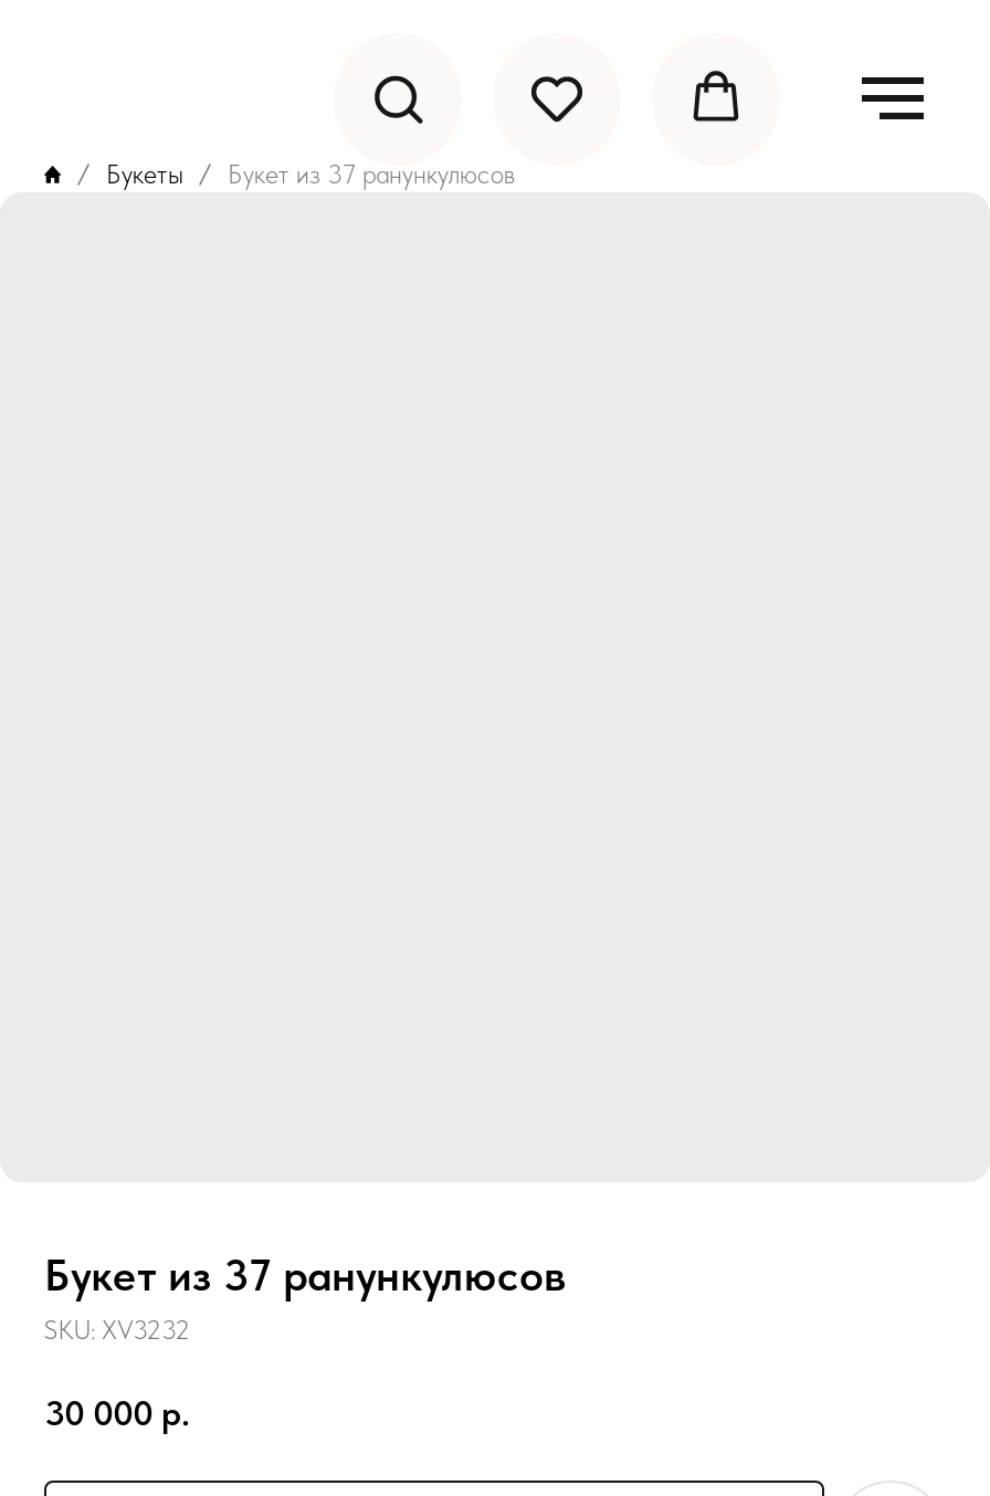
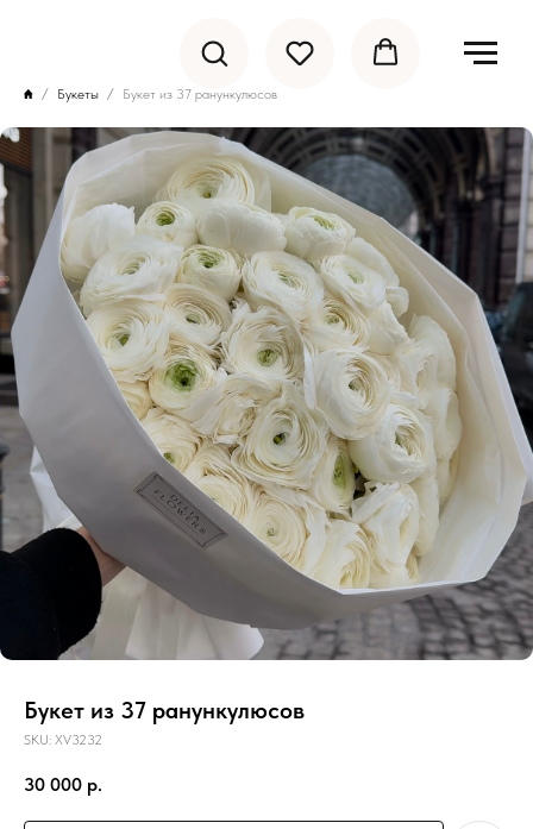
none -> [4,126,529,661] [image]

